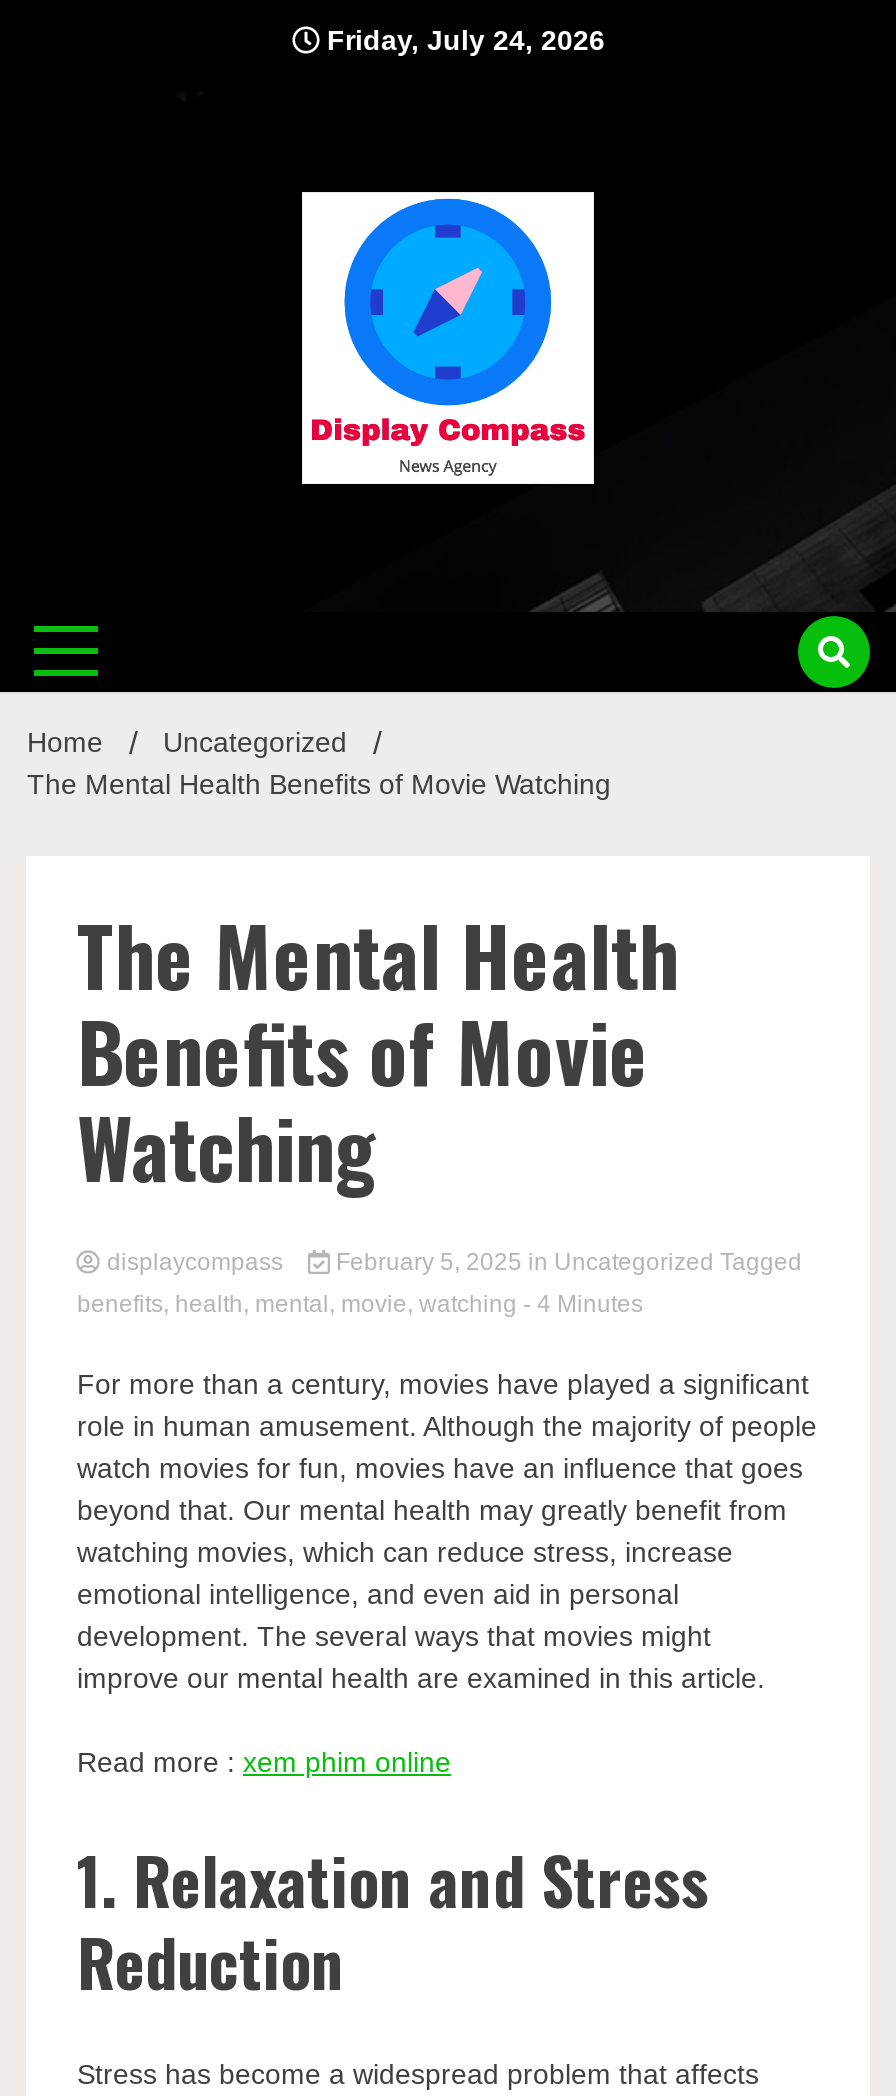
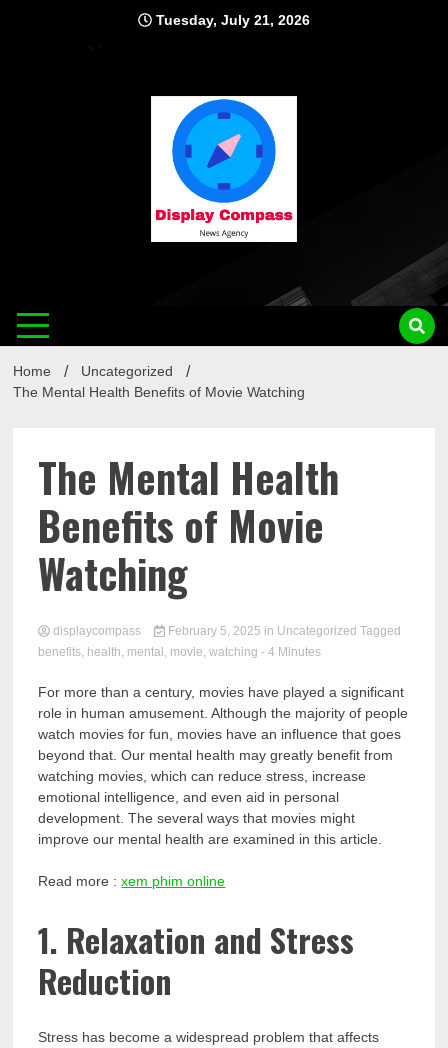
[319,24,605,56] Friday, July 24, 2026 -> [152,12,310,28] Tuesday, July 21, 2026

